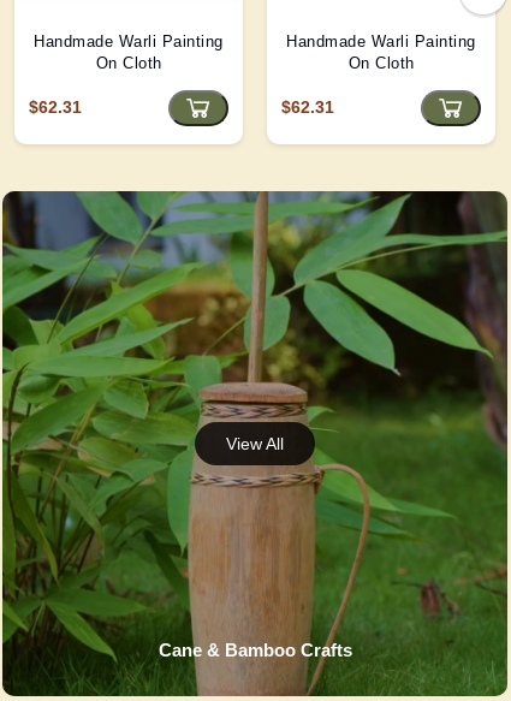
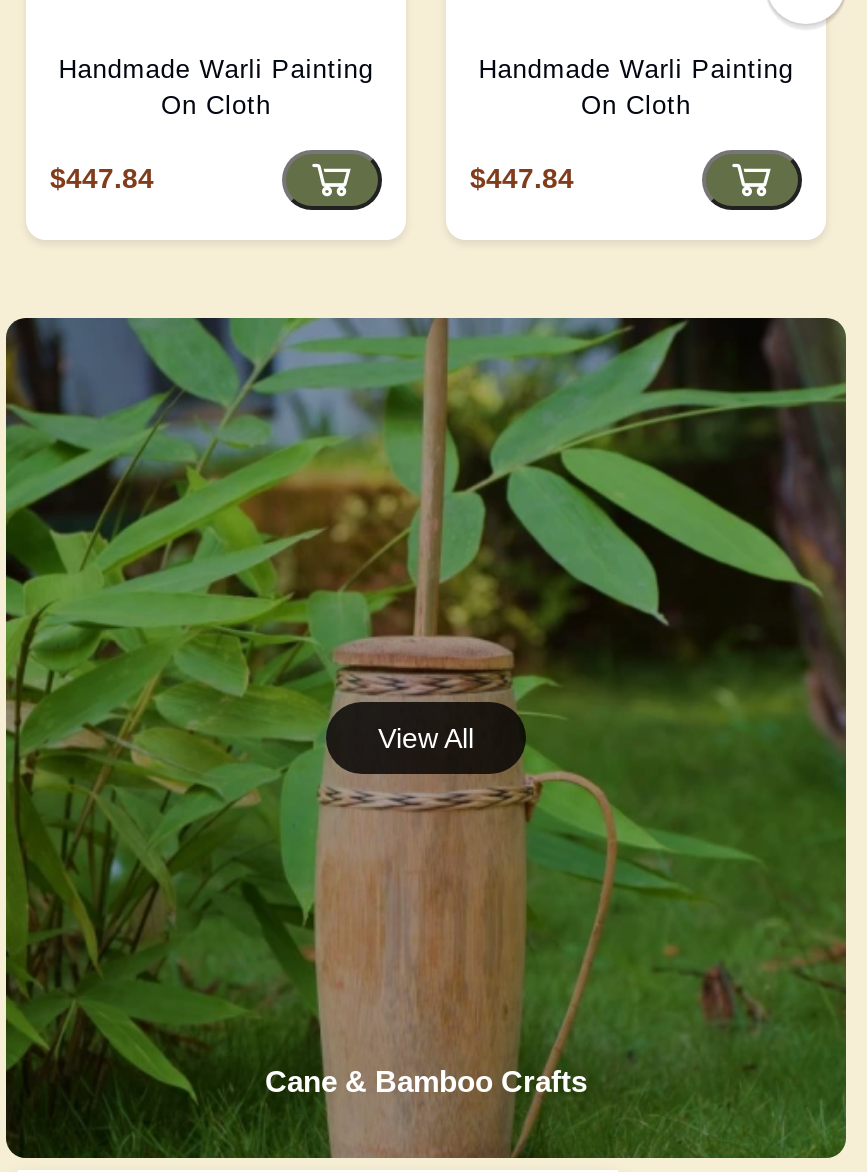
[29,98,82,117] $62.31 -> [50,163,154,195] $447.84
[281,98,334,117] $62.31 -> [470,163,574,195] $447.84

